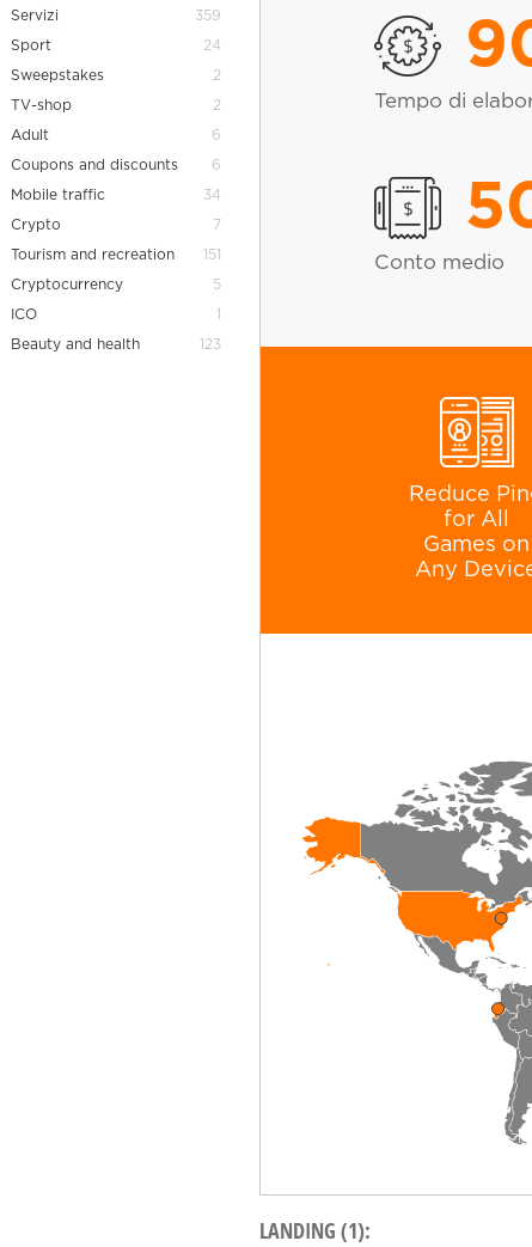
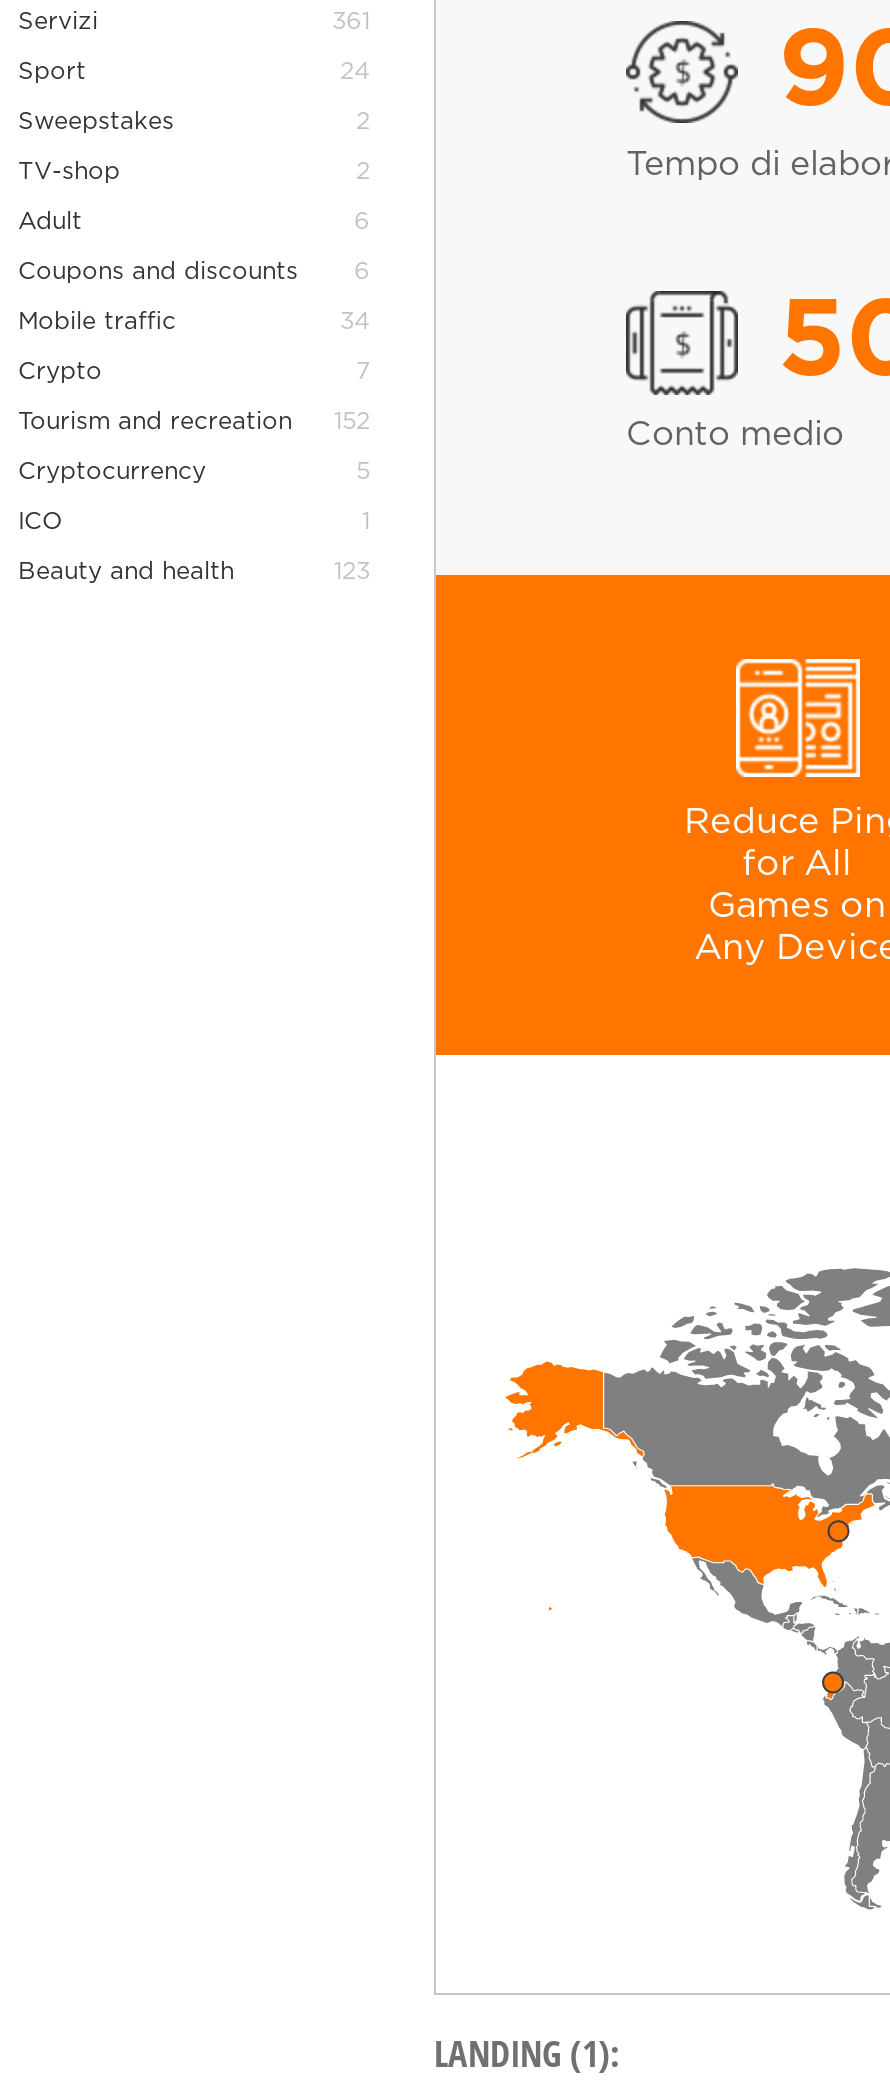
[195,10,221,23] 359 -> [332,11,370,33] 361
[203,249,221,262] 151 -> [334,411,370,433] 152

